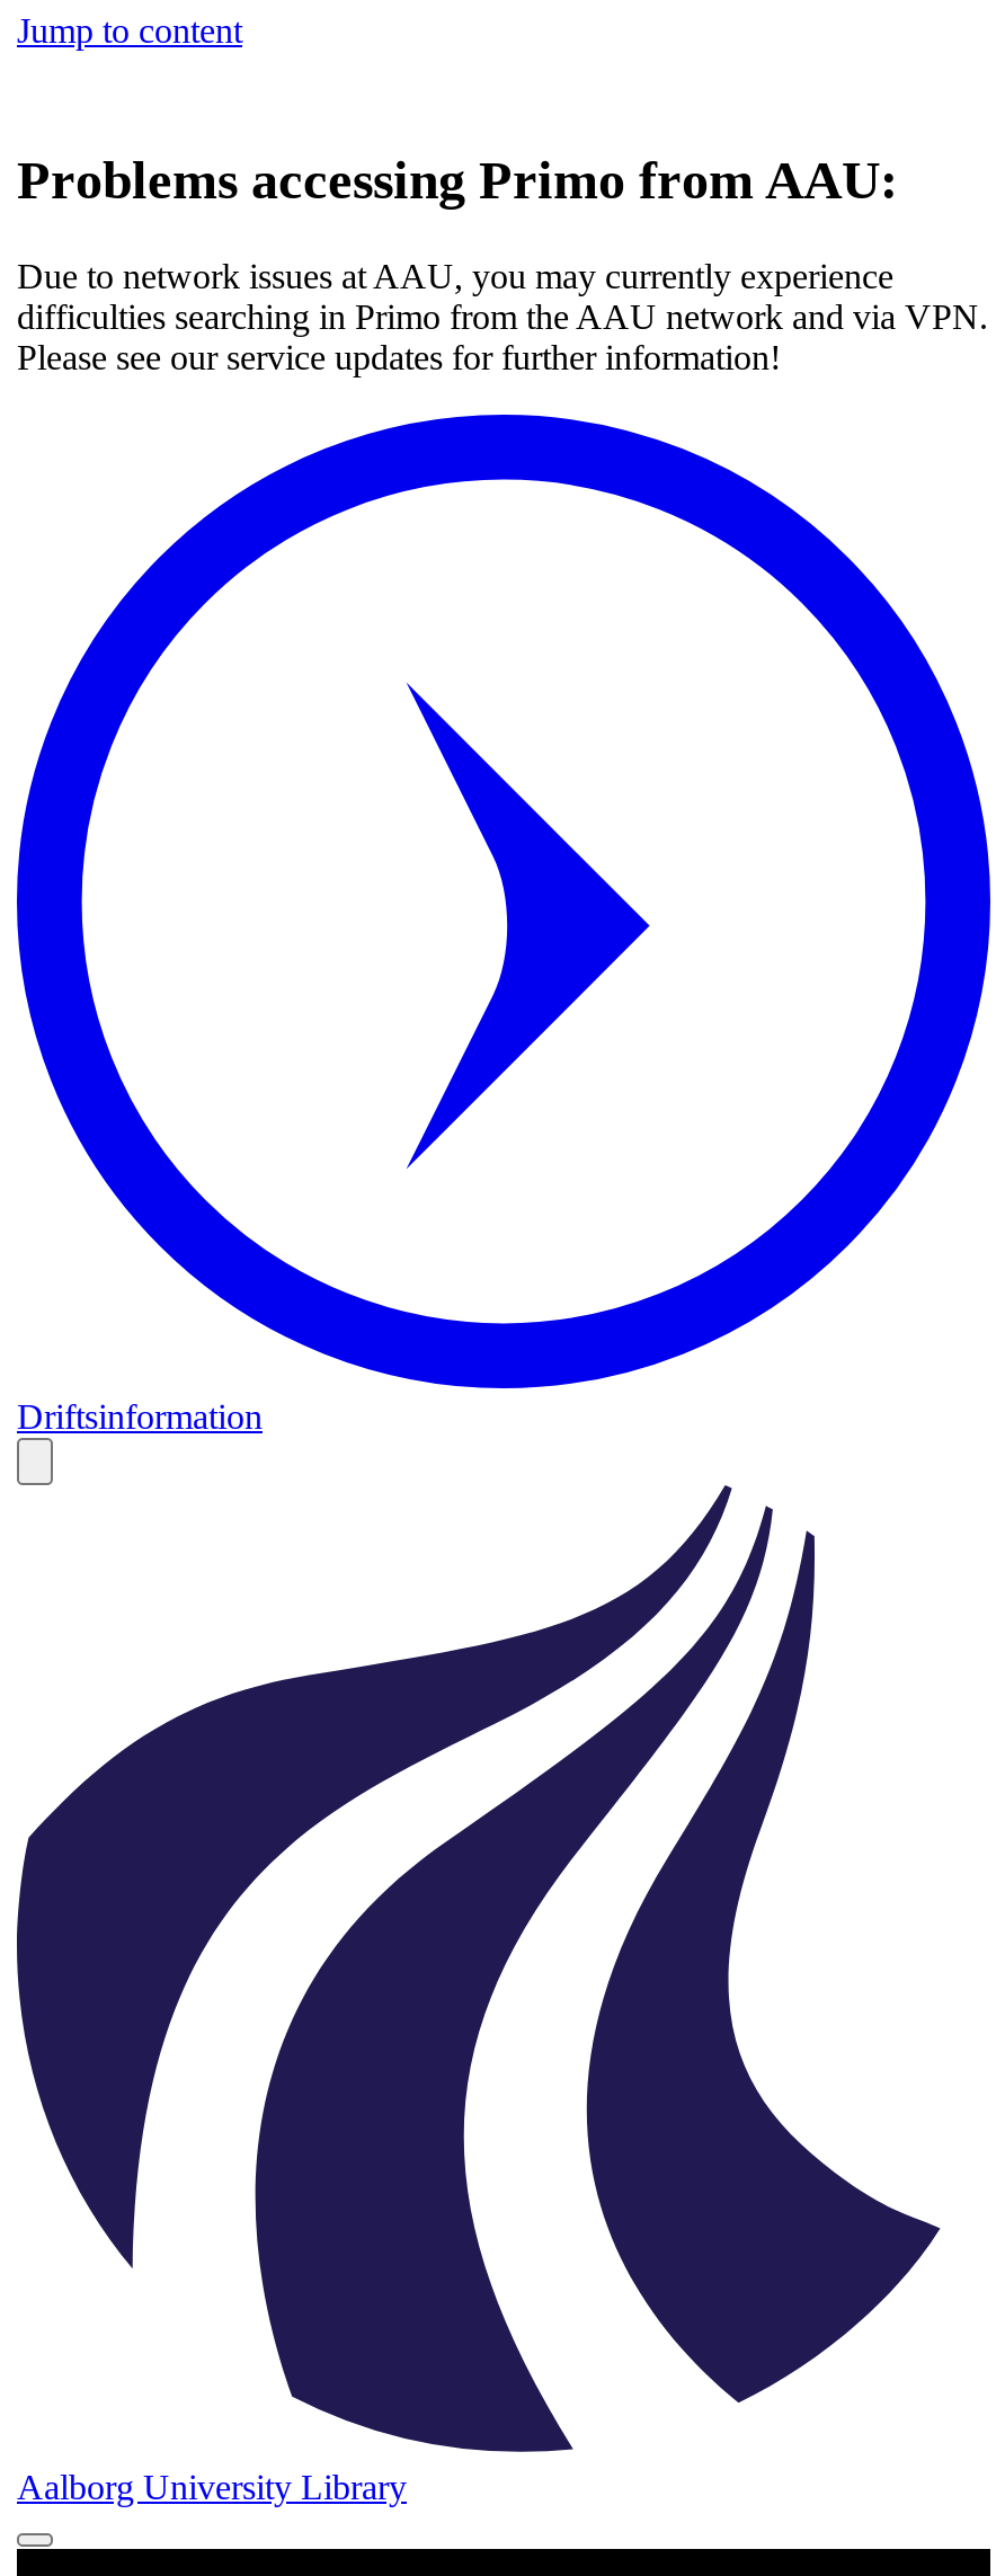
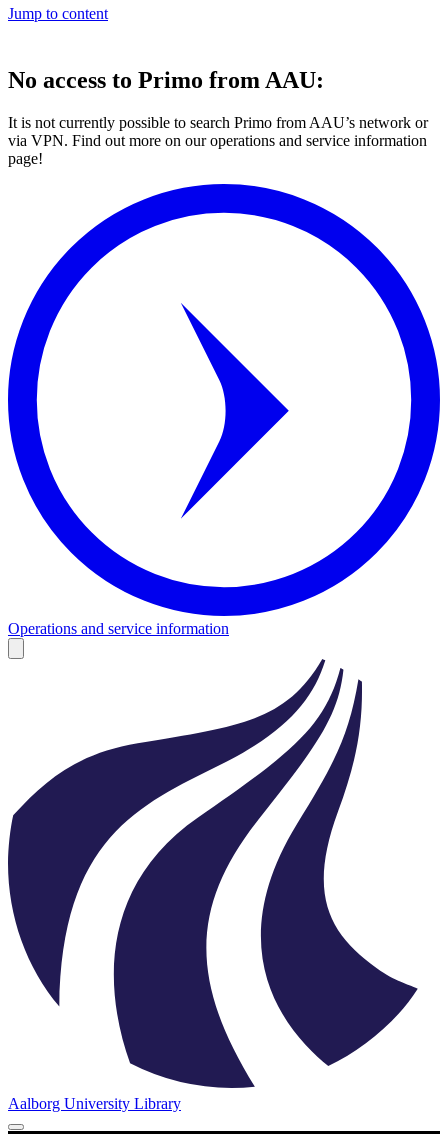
[17,151,898,209] Problems accessing Primo from AAU: -> [8,67,324,93] No access to Primo from AAU:
[17,256,988,376] Due to network issues at AAU, you may currently experience | difficulties searching in Primo from the AAU network and via VPN. | Please see our service updates for further information! -> [8,114,428,167] It is not currently possible to search Primo from AAU’s network or | via VPN. Find out more on our operations and service information | page!
[17,1397,263,1435] Driftsinformation -> [8,620,229,637] Operations and service information

